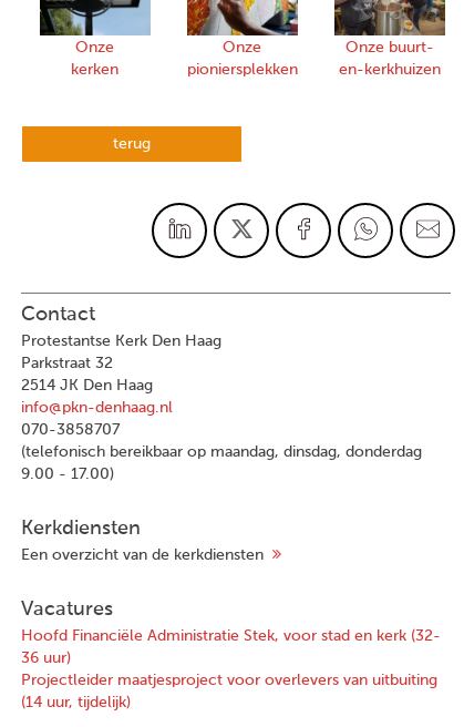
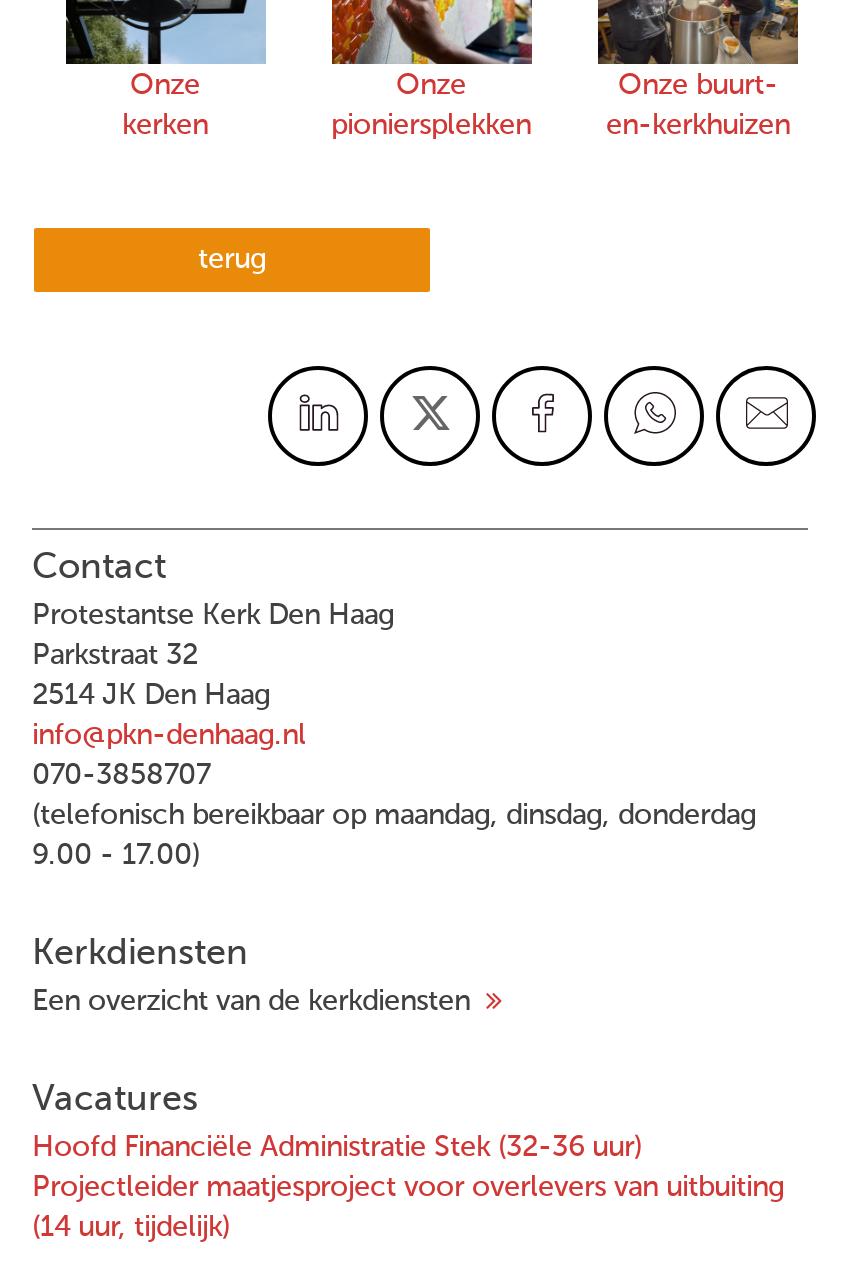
[21,628,441,666] Hoofd Financiële Administratie Stek, voor stad en kerk (32- | 36 uur) -> [32,1134,642,1162] Hoofd Financiële Administratie Stek (32-36 uur)

